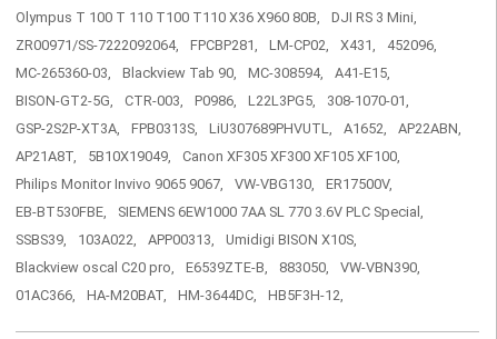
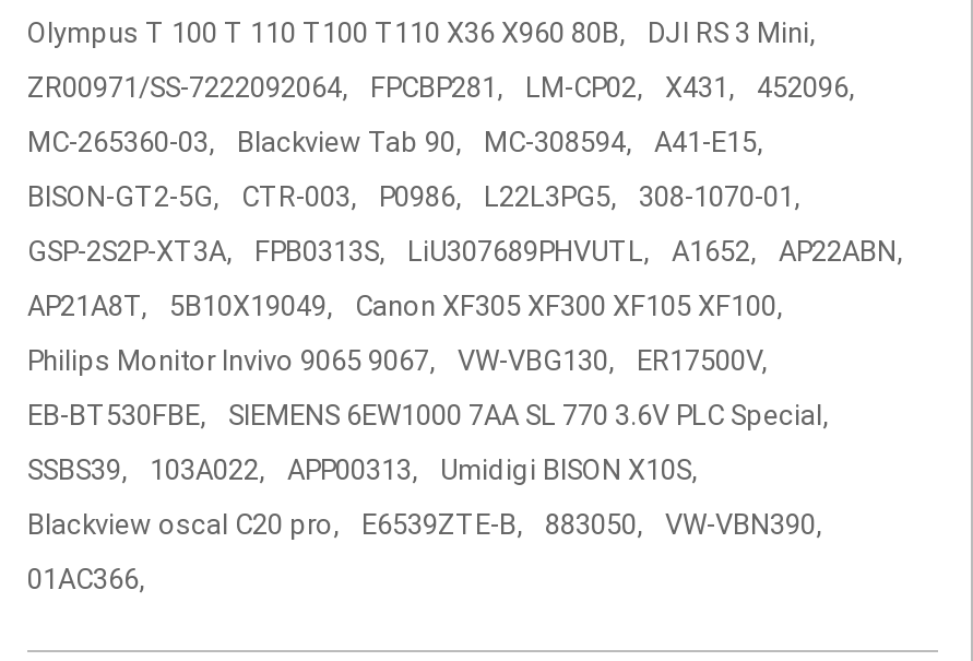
[87,286,344,303] HA-M20BAT, | HM-3644DC, | HB5F3H-12, -> none

